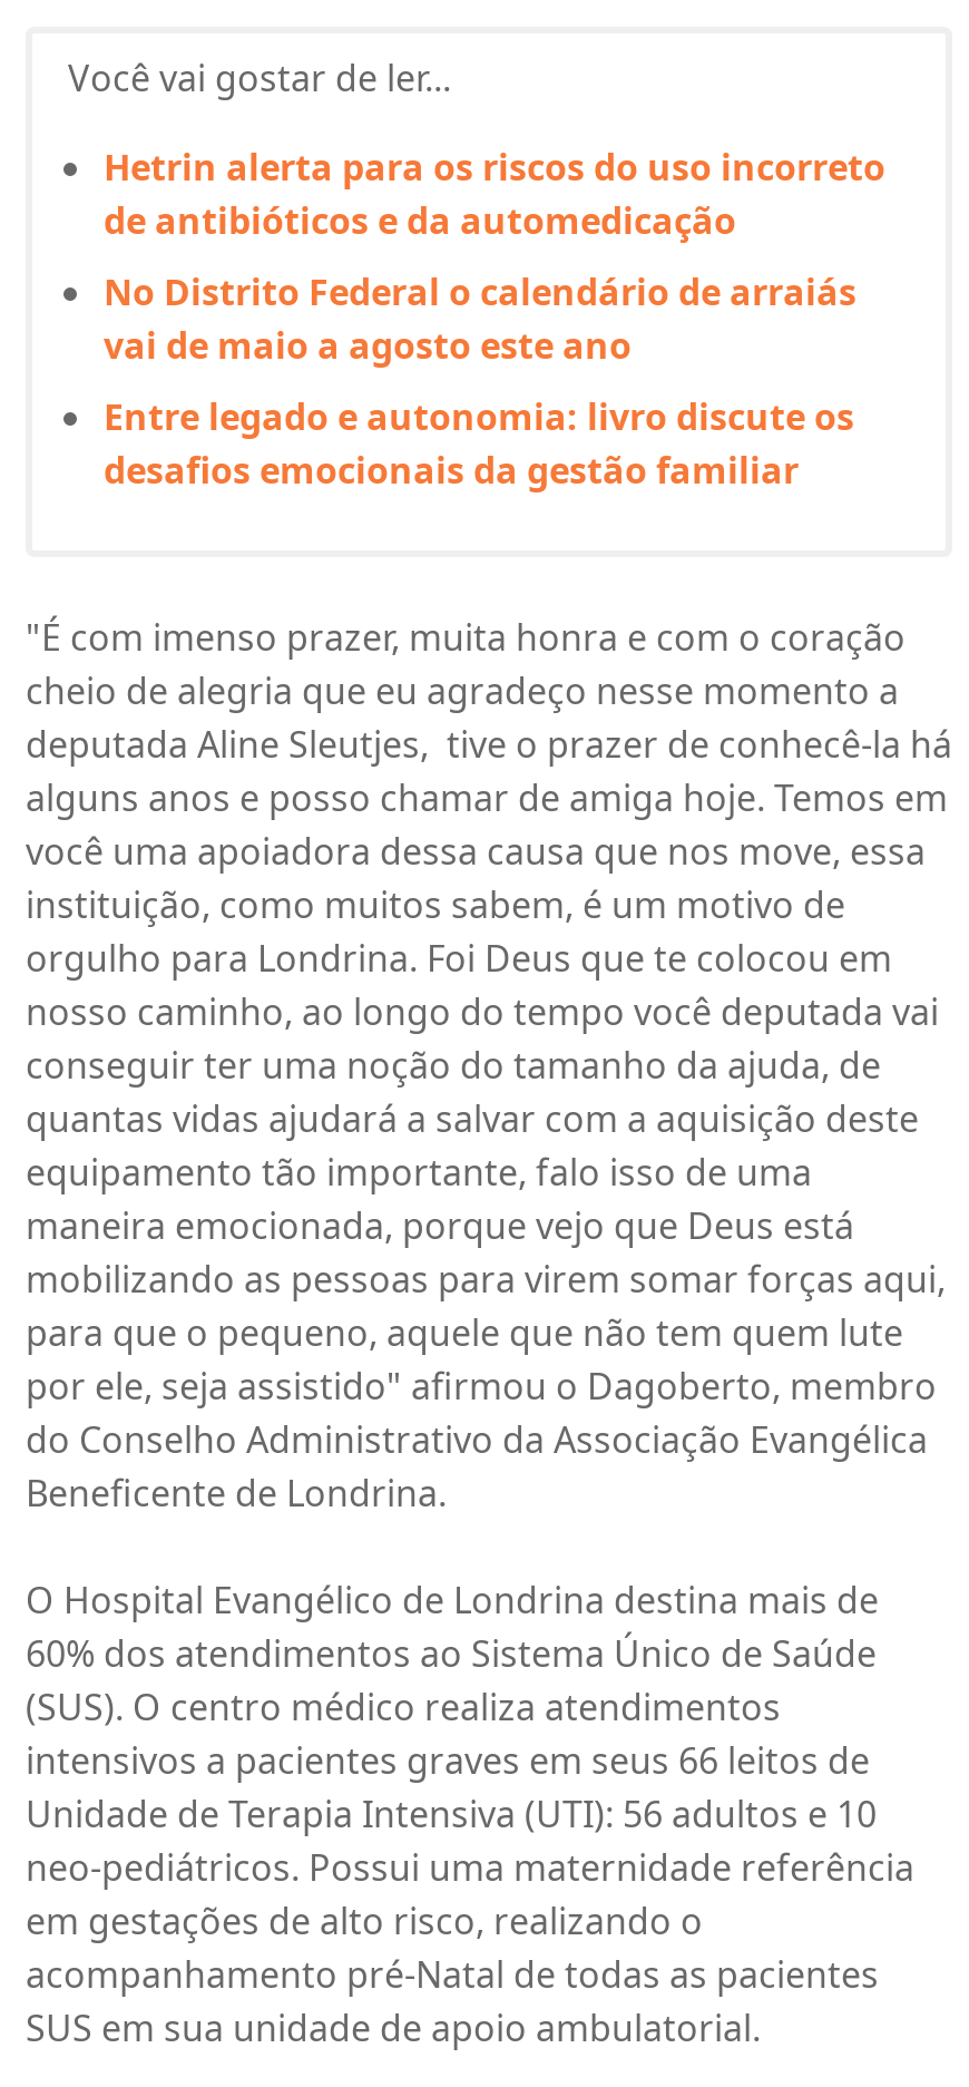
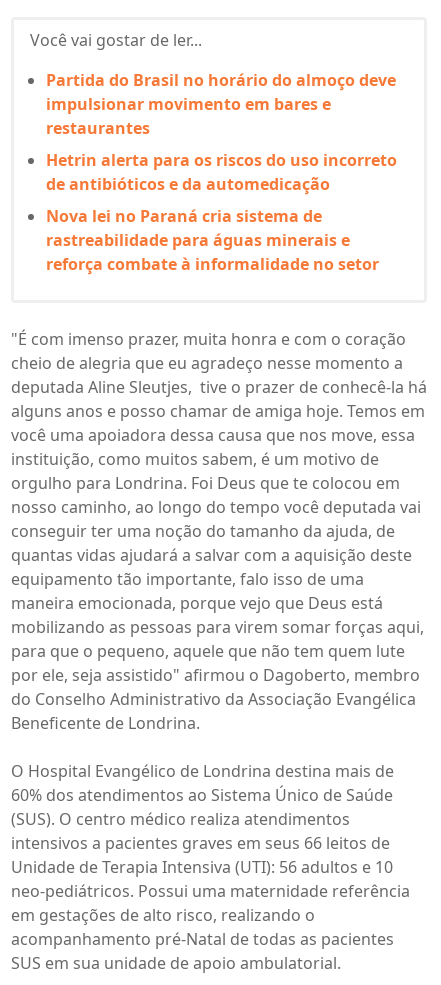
none -> [46,69,396,139] Partida do Brasil no horário do almoço deve | impulsionar movimento em bares e | restaurantes
moved [104,144,885,246] -> [46,149,397,195]: Hetrin alerta para os riscos do uso incorreto | de antibióticos e da automedicação
[104,268,857,496] No Distrito Federal o calendário de arraiás | vai de maio a agosto este ano | Entre legado e autonomia: livro discute os | desafios emocionais da gestão familiar -> [46,205,379,275] Nova lei no Paraná cria sistema de | rastreabilidade para águas minerais e | reforça combate à informalidade no setor

